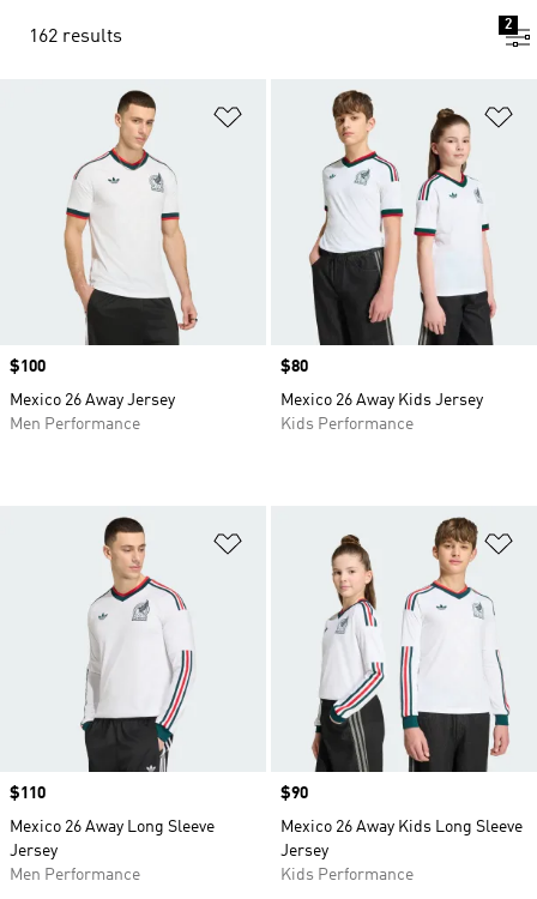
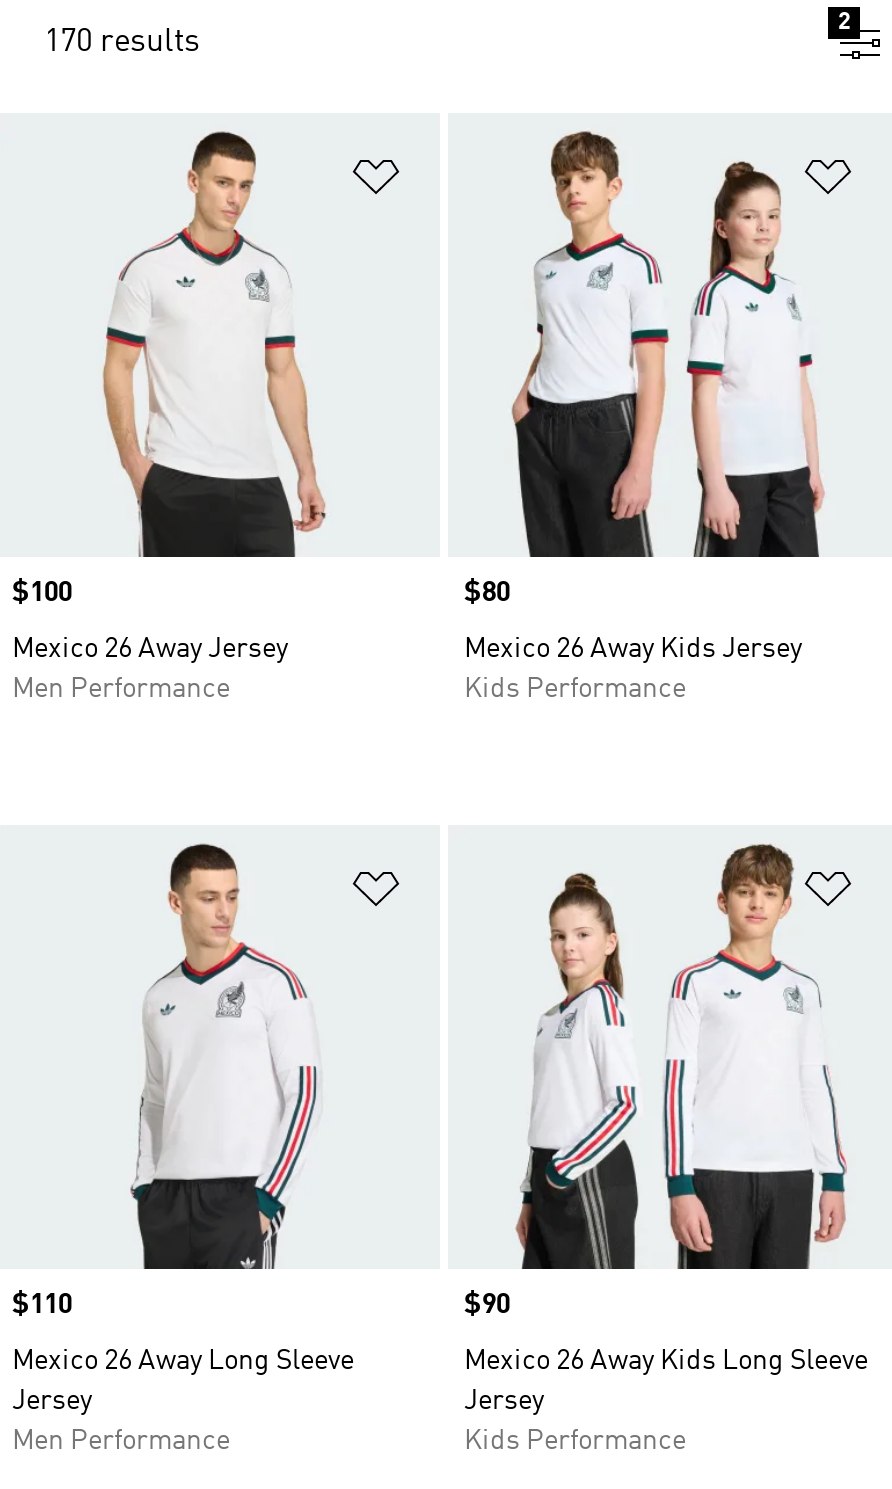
[29,28,122,47] 162 results -> [44,27,200,59] 170 results

